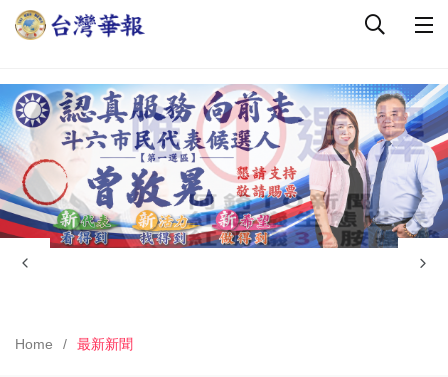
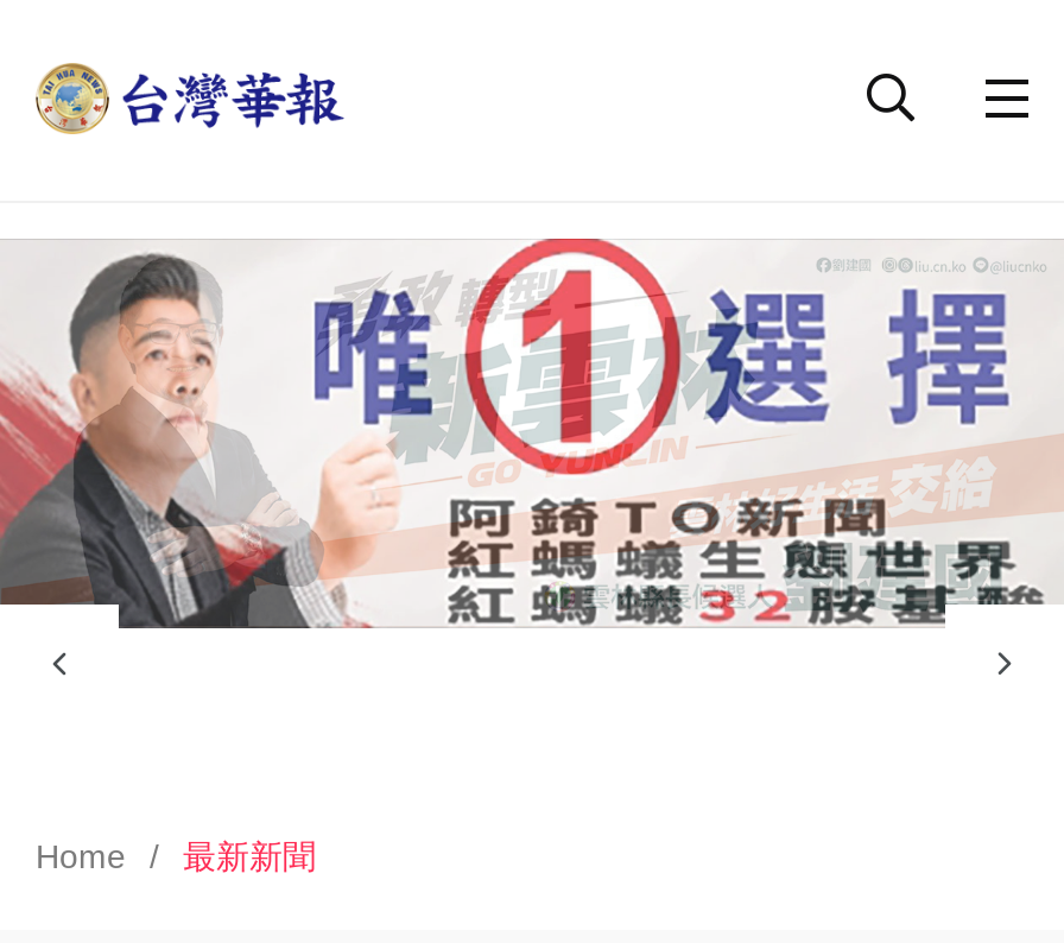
[3,83,445,249] [image] -> [7,239,1057,631] [image]

